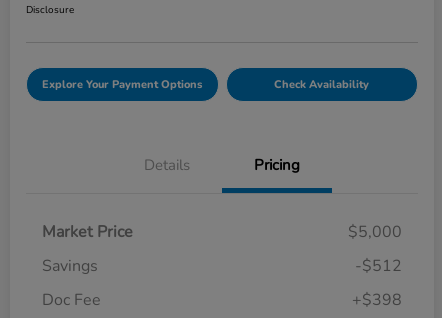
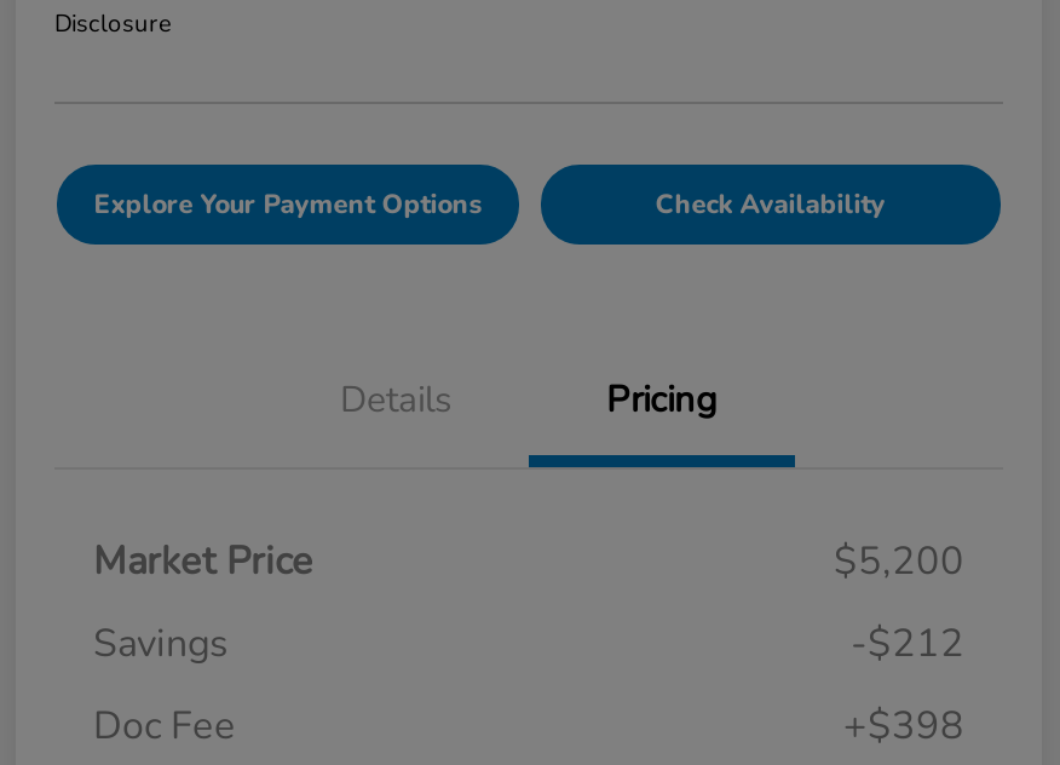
[348,221,402,243] $5,000 -> [834,535,964,589] $5,200
[355,255,402,277] -$512 -> [851,618,964,671] -$212

